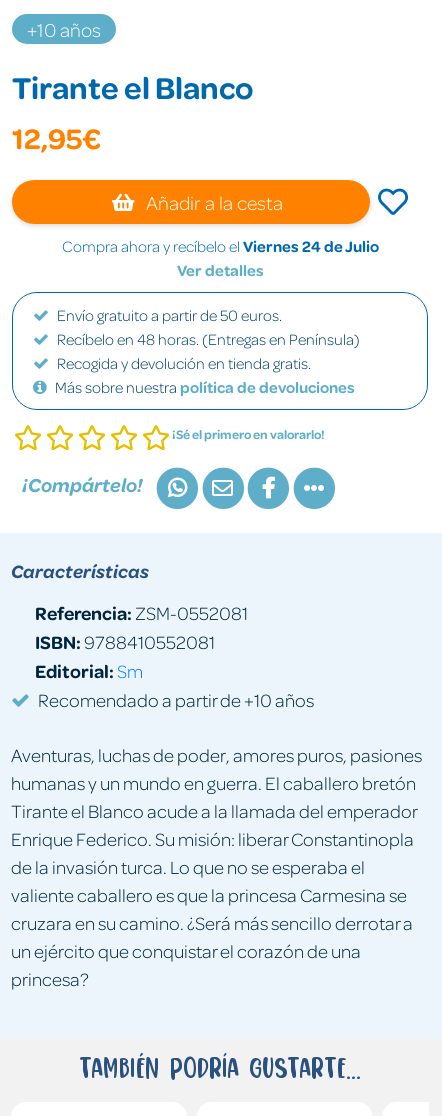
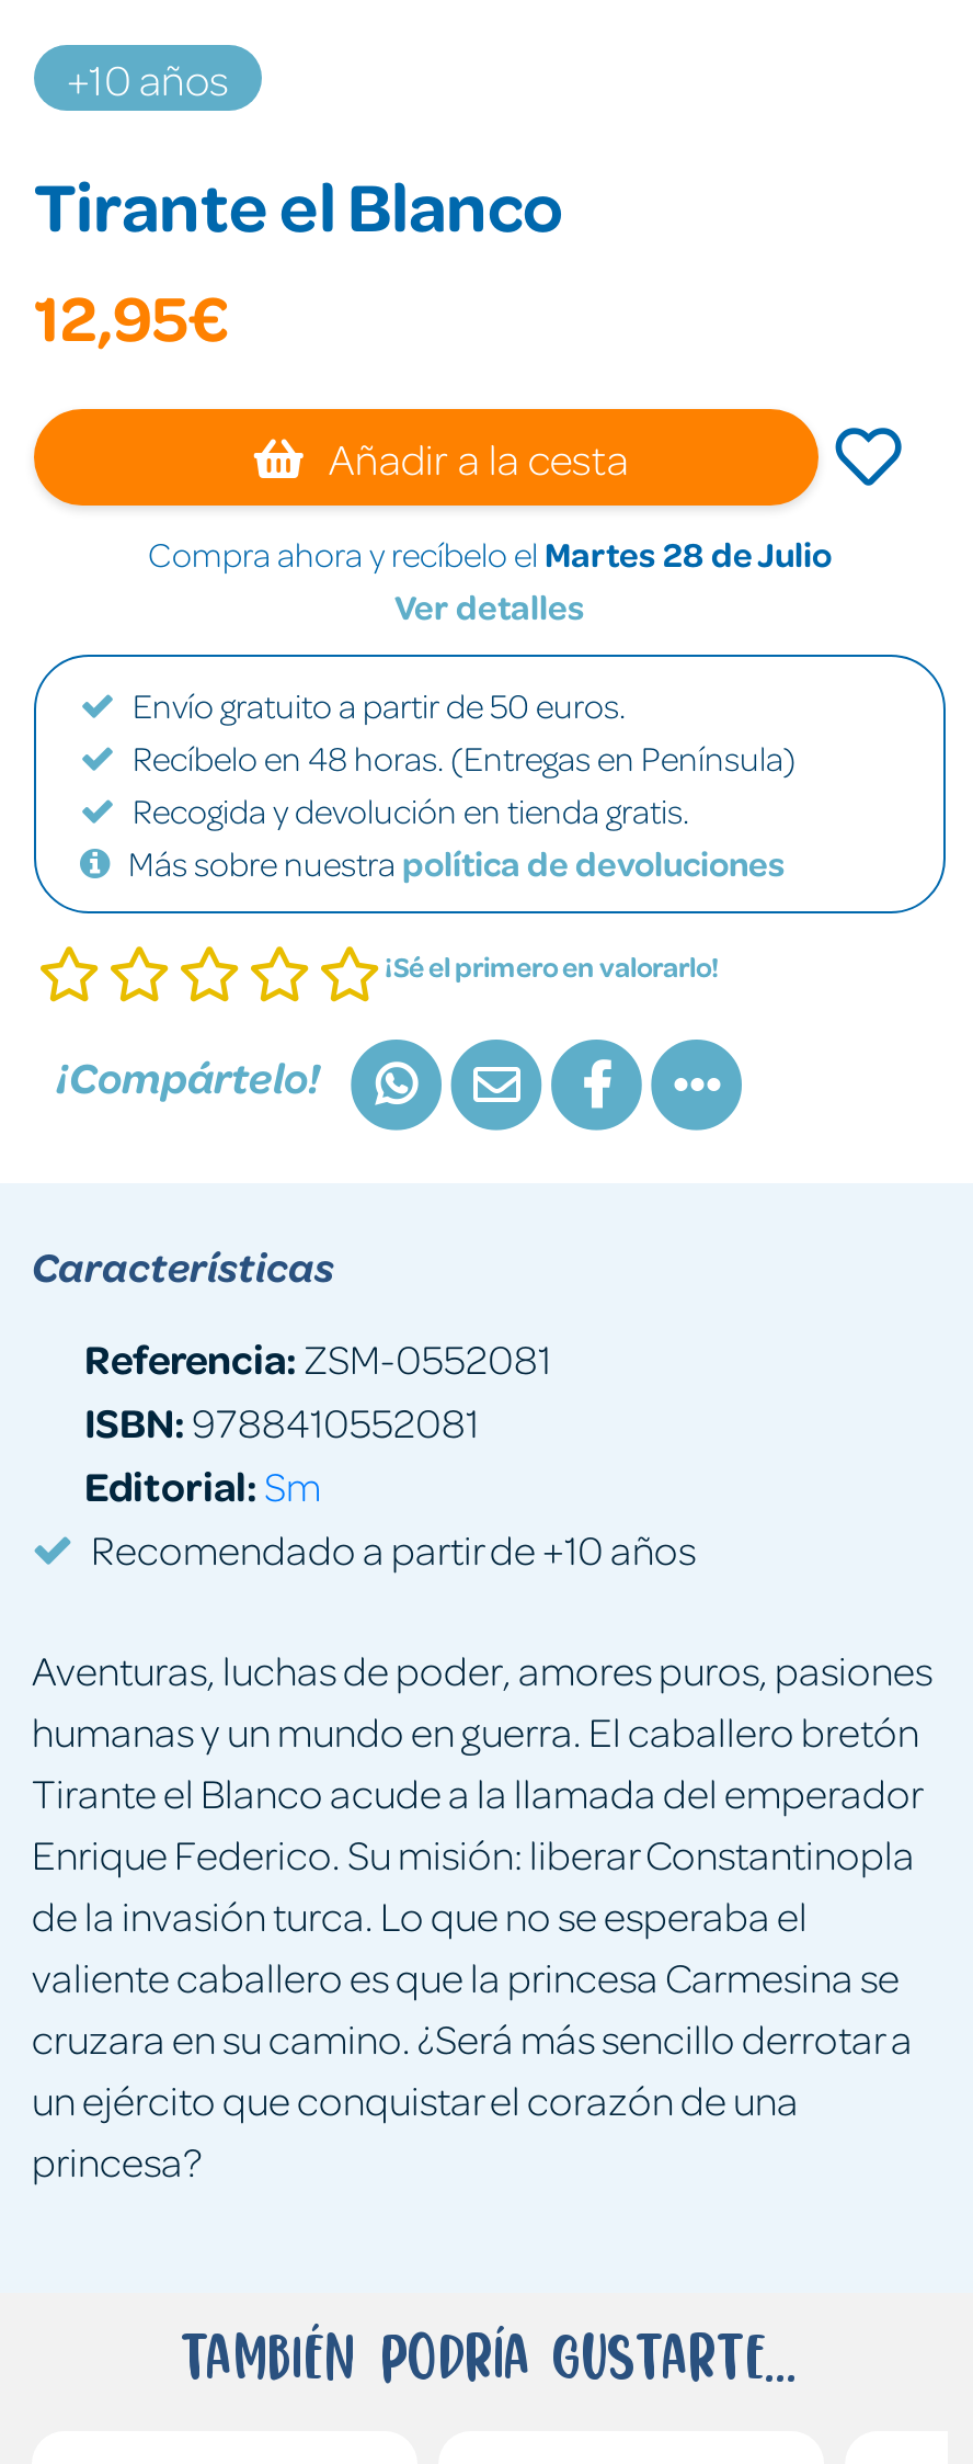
[61,236,378,256] Compra ahora y recíbelo el Viernes 24 de Julio -> [148,532,832,576] Compra ahora y recíbelo el Martes 28 de Julio

